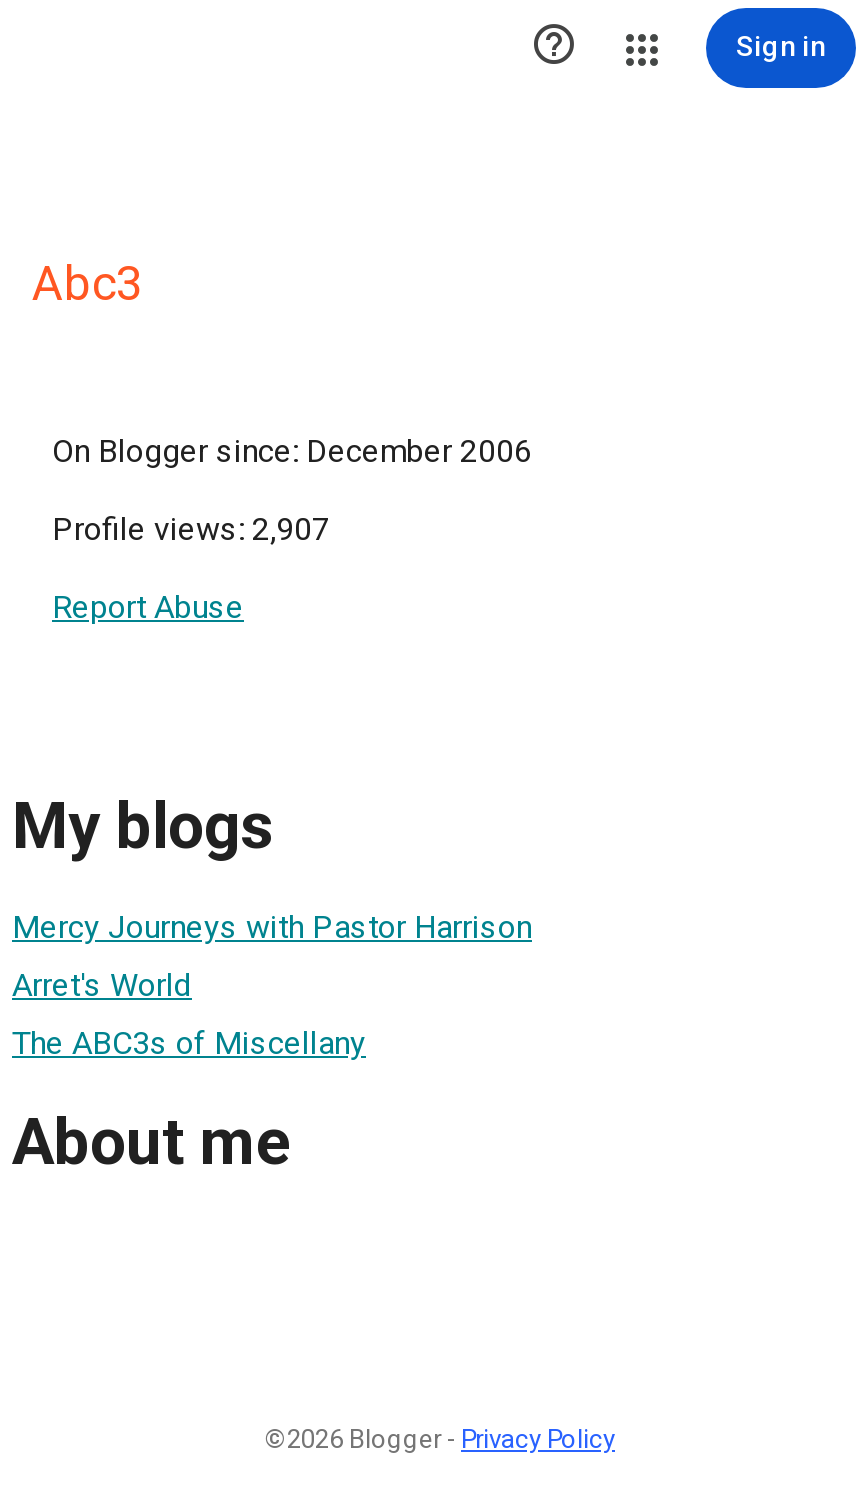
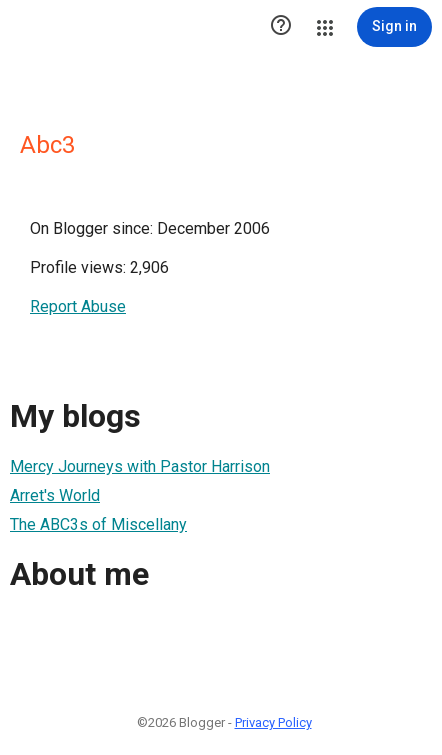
[52,510,330,548] Profile views: 2,907 -> [30,258,169,277] Profile views: 2,906

